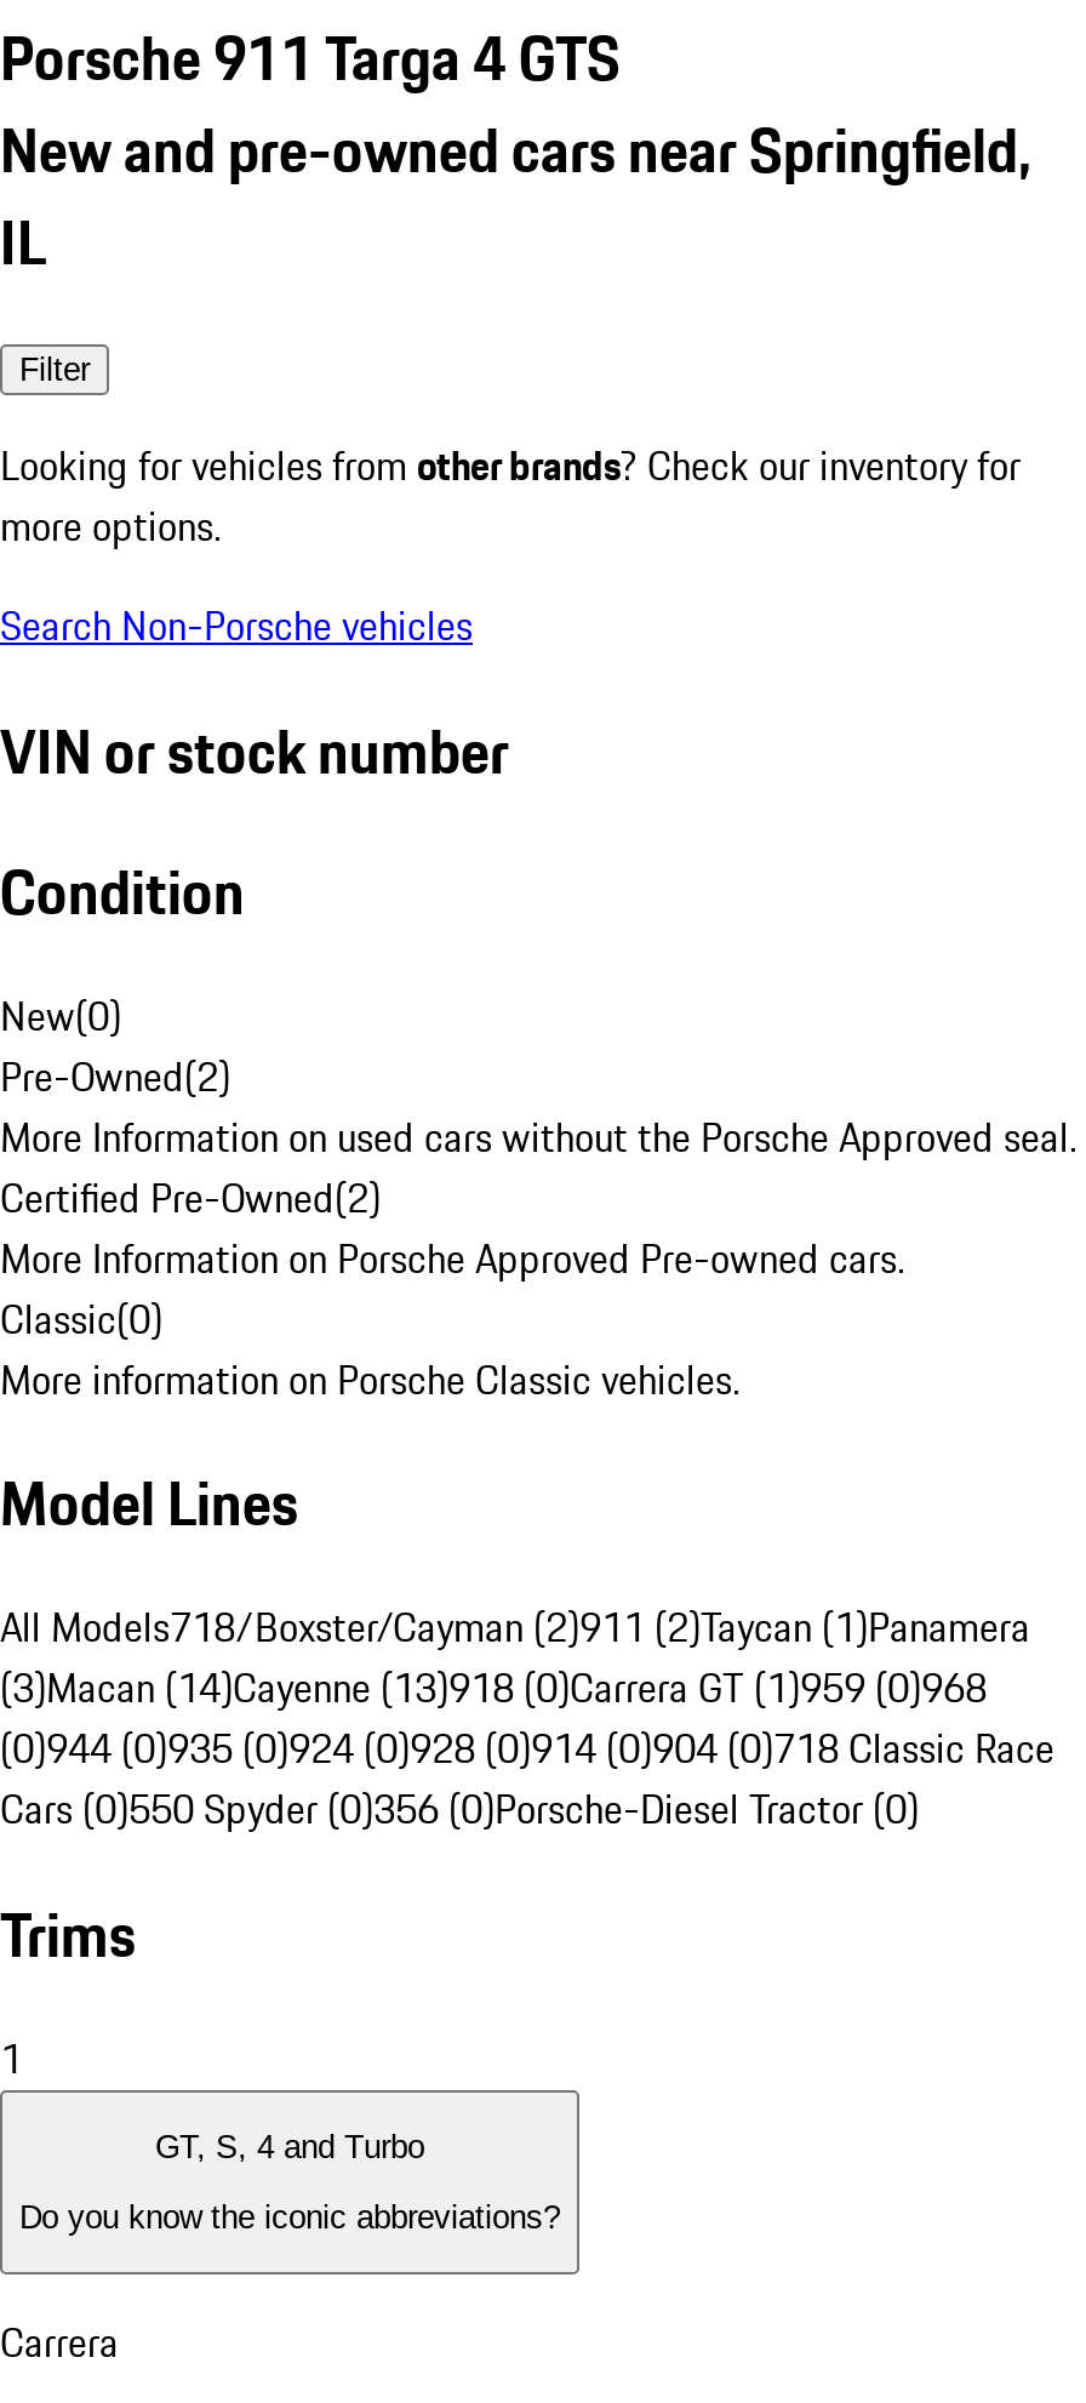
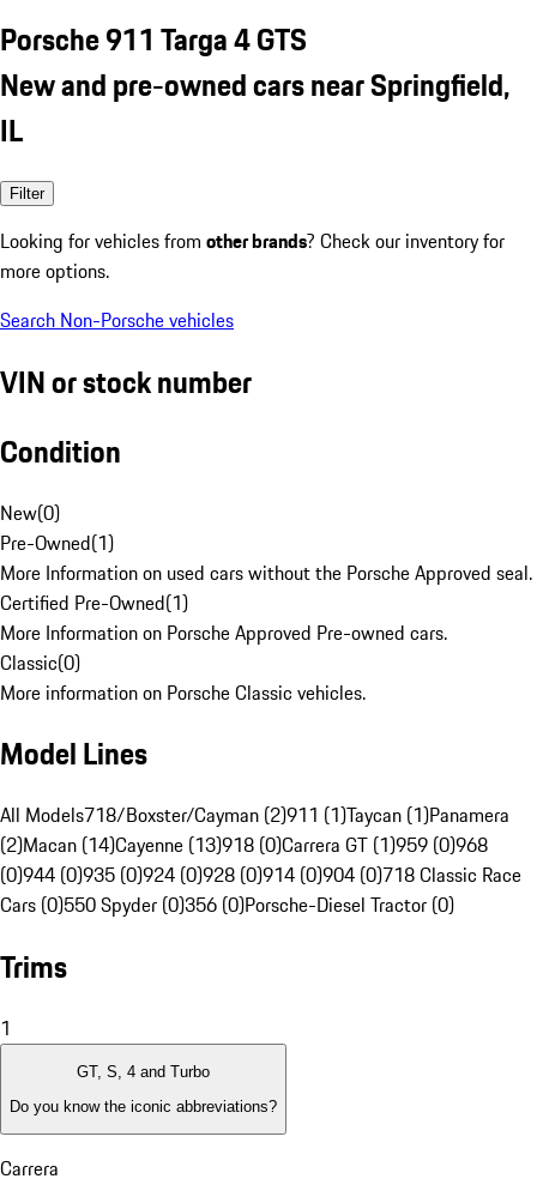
[0,1046,230,1105] Pre-Owned(2) -> [0,528,114,557] Pre-Owned(1)
[0,1168,381,1226] Certified Pre-Owned(2) -> [0,588,188,616] Certified Pre-Owned(1)
[0,1599,1030,1657] All Models718/Boxster/Cayman (2)911 (2)Taycan (1)Panamera -> [0,801,509,830] All Models718/Boxster/Cayman (2)911 (1)Taycan (1)Panamera
[0,1659,987,1718] (3)Macan (14)Cayenne (13)918 (0)Carrera GT (1)959 (0)968 -> [0,831,488,859] (2)Macan (14)Cayenne (13)918 (0)Carrera GT (1)959 (0)968

